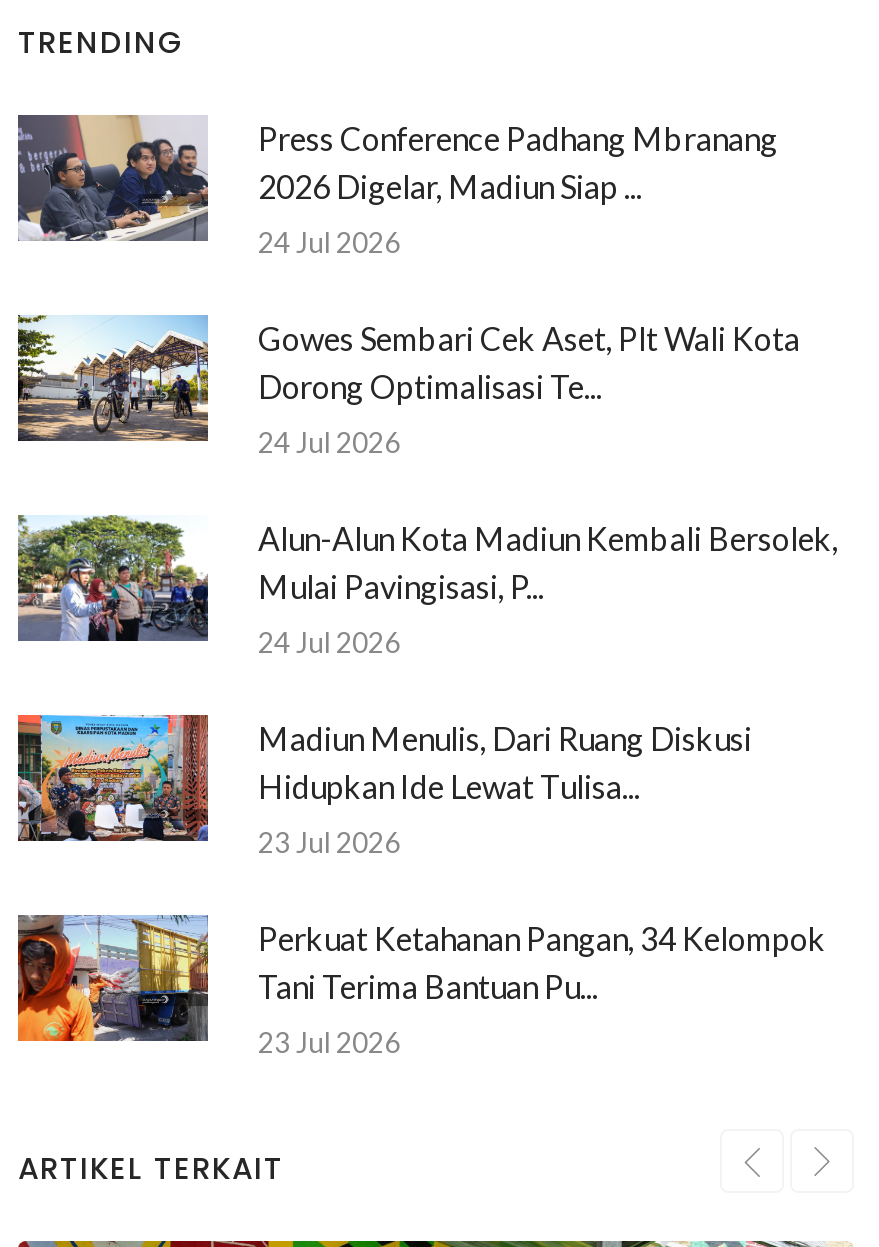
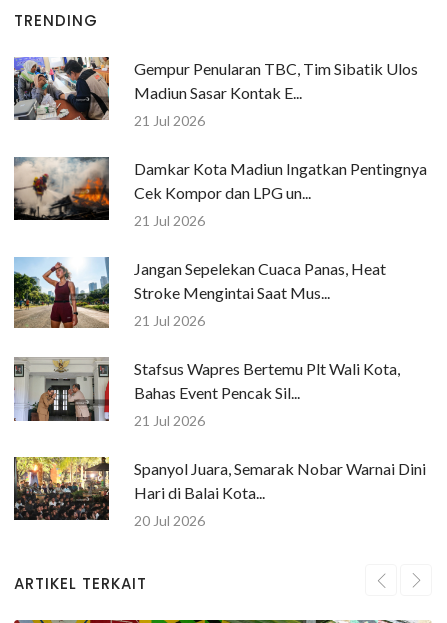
[16,113,778,243] [image] | Press Conference Padhang Mbranang | 2026 Digelar, Madiun Siap ... -> [13,56,418,121] [image] | Gempur Penularan TBC, Tim Sibatik Ulos | Madiun Sasar Kontak E...
[258,224,400,258] 24 Jul 2026 -> [134,112,205,129] 21 Jul 2026
[16,313,800,443] [image] | Gowes Sembari Cek Aset, Plt Wali Kota | Dorong Optimalisasi Te... -> [13,156,427,221] [image] | Damkar Kota Madiun Ingatkan Pentingnya | Cek Kompor dan LPG un...
[258,424,400,458] 24 Jul 2026 -> [134,212,205,229] 21 Jul 2026
[16,513,838,657] [image] | Alun-Alun Kota Madiun Kembali Bersolek, | Mulai Pavingisasi, P... -> [13,256,386,329] [image] | Jangan Sepelekan Cuaca Panas, Heat | Stroke Mengintai Saat Mus...
[258,624,400,658] 24 Jul 2026 -> [134,312,205,329] 21 Jul 2026
[16,713,752,843] [image] | Madiun Menulis, Dari Ruang Diskusi | Hidupkan Ide Lewat Tulisa... -> [14,356,400,422] [image] | Stafsus Wapres Bertemu Plt Wali Kota, | Bahas Event Pencak Sil...
[258,824,400,858] 23 Jul 2026 -> [134,412,205,429] 21 Jul 2026
[16,913,826,1043] [image] | Perkuat Ketahanan Pangan, 34 Kelompok | Tani Terima Bantuan Pu... -> [13,456,426,521] [image] | Spanyol Juara, Semarak Nobar Warnai Dini | Hari di Balai Kota...
[258,1024,400,1058] 23 Jul 2026 -> [134,512,205,529] 20 Jul 2026

